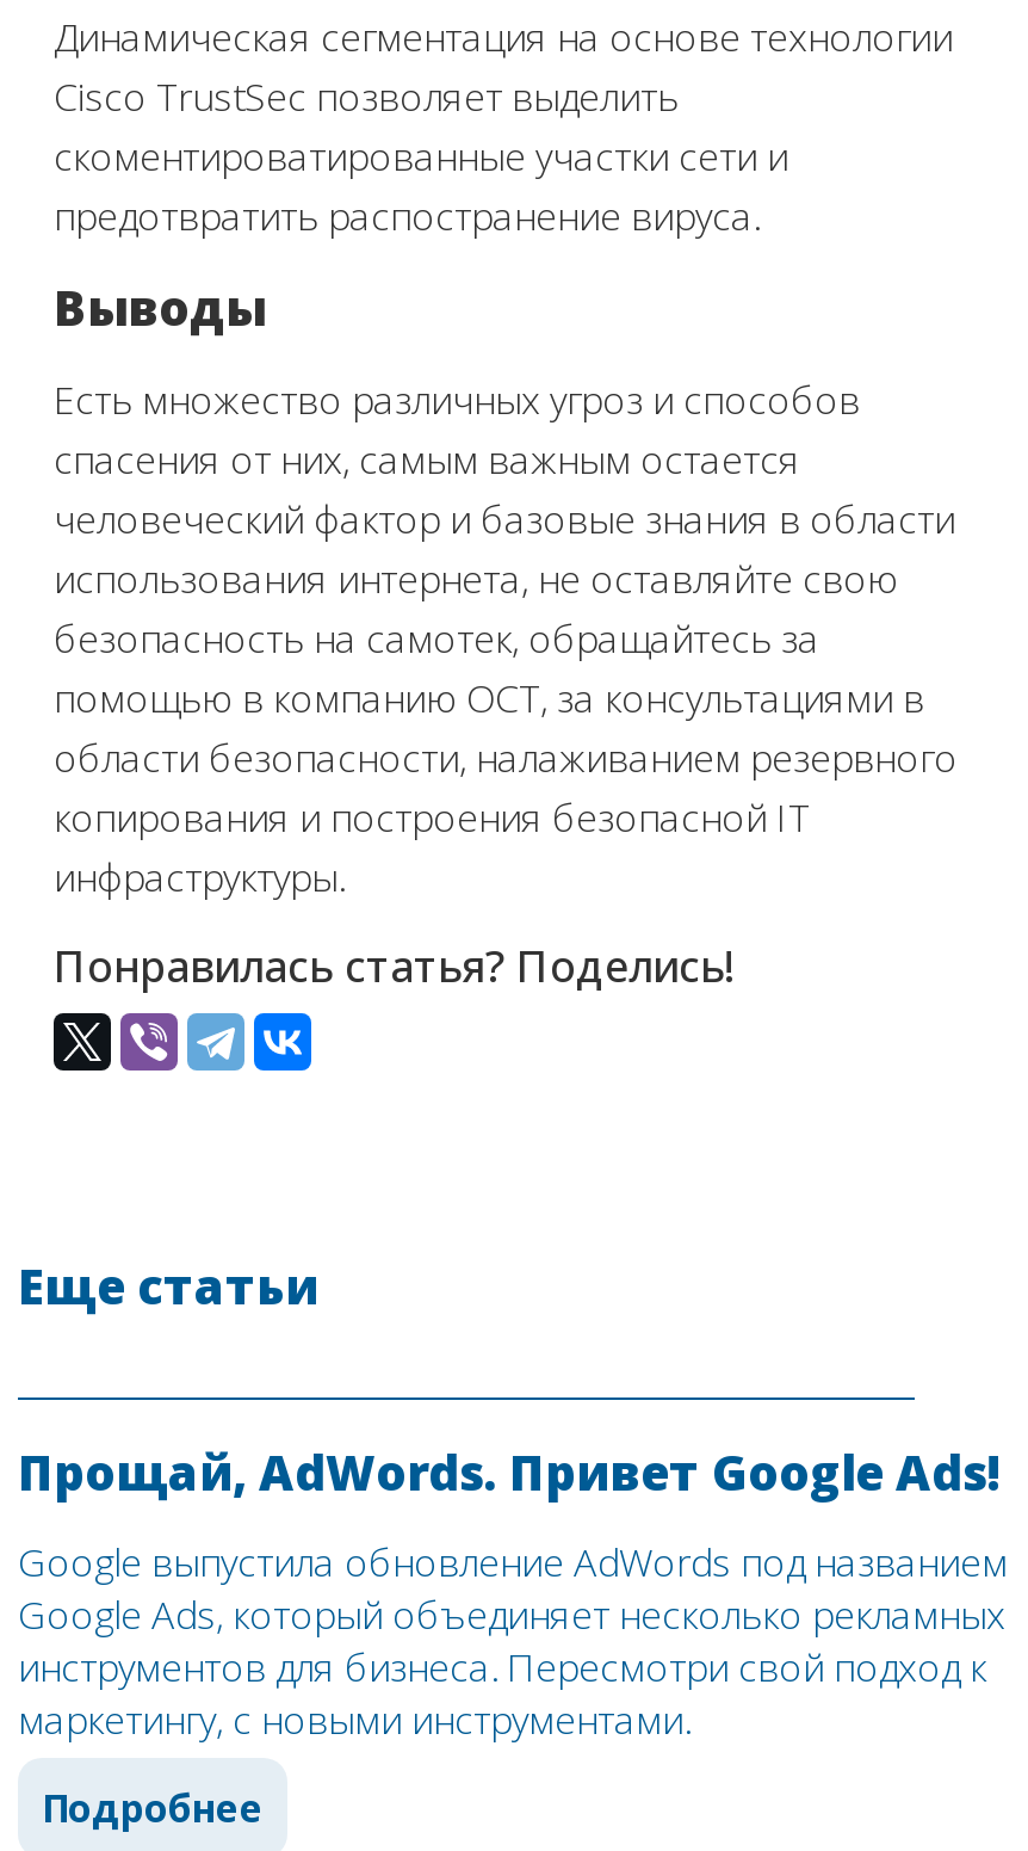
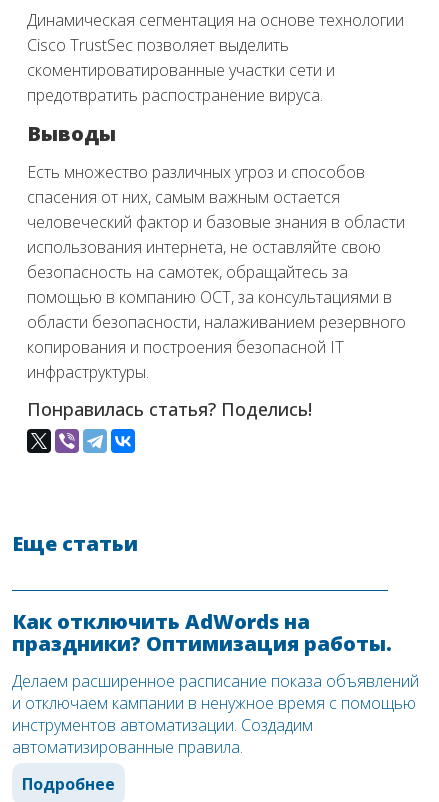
[18,1440,1001,1505] Прощай, AdWords. Привет Google Ads! -> [12,608,392,657] Как отключить AdWords на | праздники? Оптимизация работы.
[18,1536,1008,1746] Google выпустила обновление AdWords под названием | Google Ads, который объединяет несколько рекламных | инструментов для бизнеса. Пересмотри свой подход к | маркетингу, с новыми инструментами. -> [12,670,419,758] Делаем расширенное расписание показа объявлений | и отключаем кампании в ненужное время с помощью | инструментов автоматизации. Создадим | автоматизированные правила.

